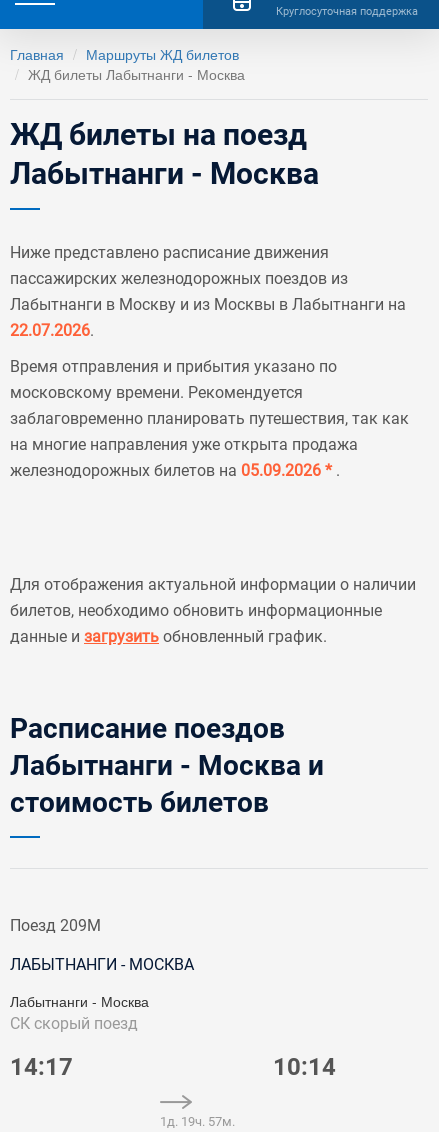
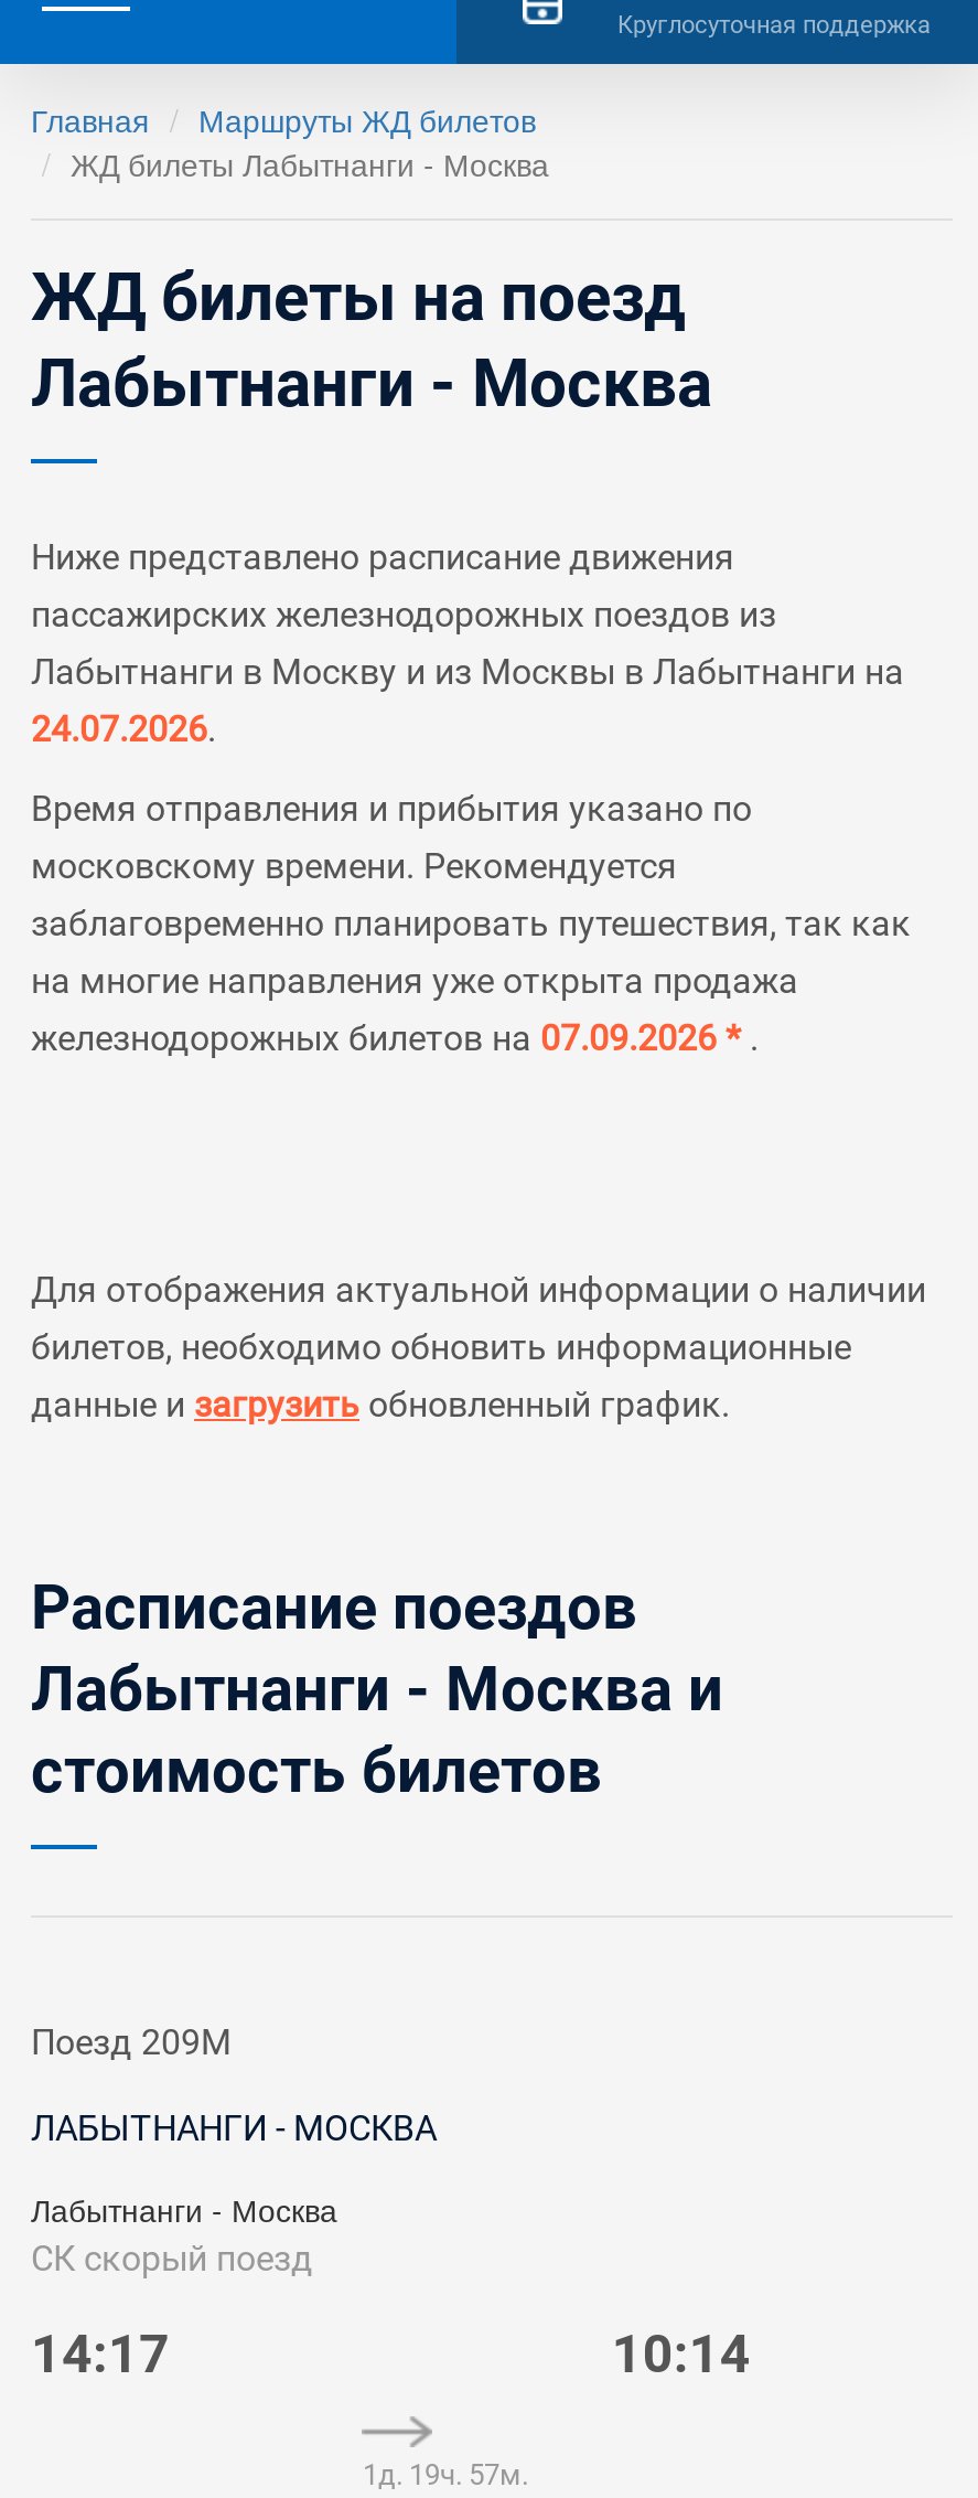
[10,321,94,340] 22.07.2026. -> [31,708,216,750] 24.07.2026.
[10,461,340,480] железнодорожных билетов на 05.09.2026 *. -> [31,1017,759,1059] железнодорожных билетов на 07.09.2026 *.

